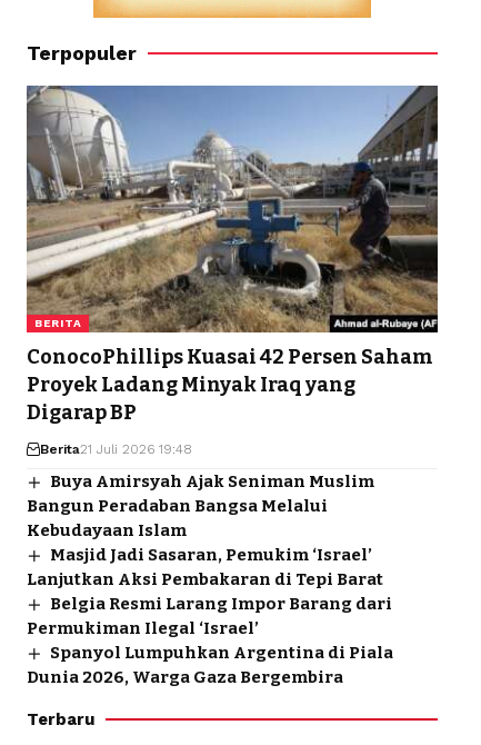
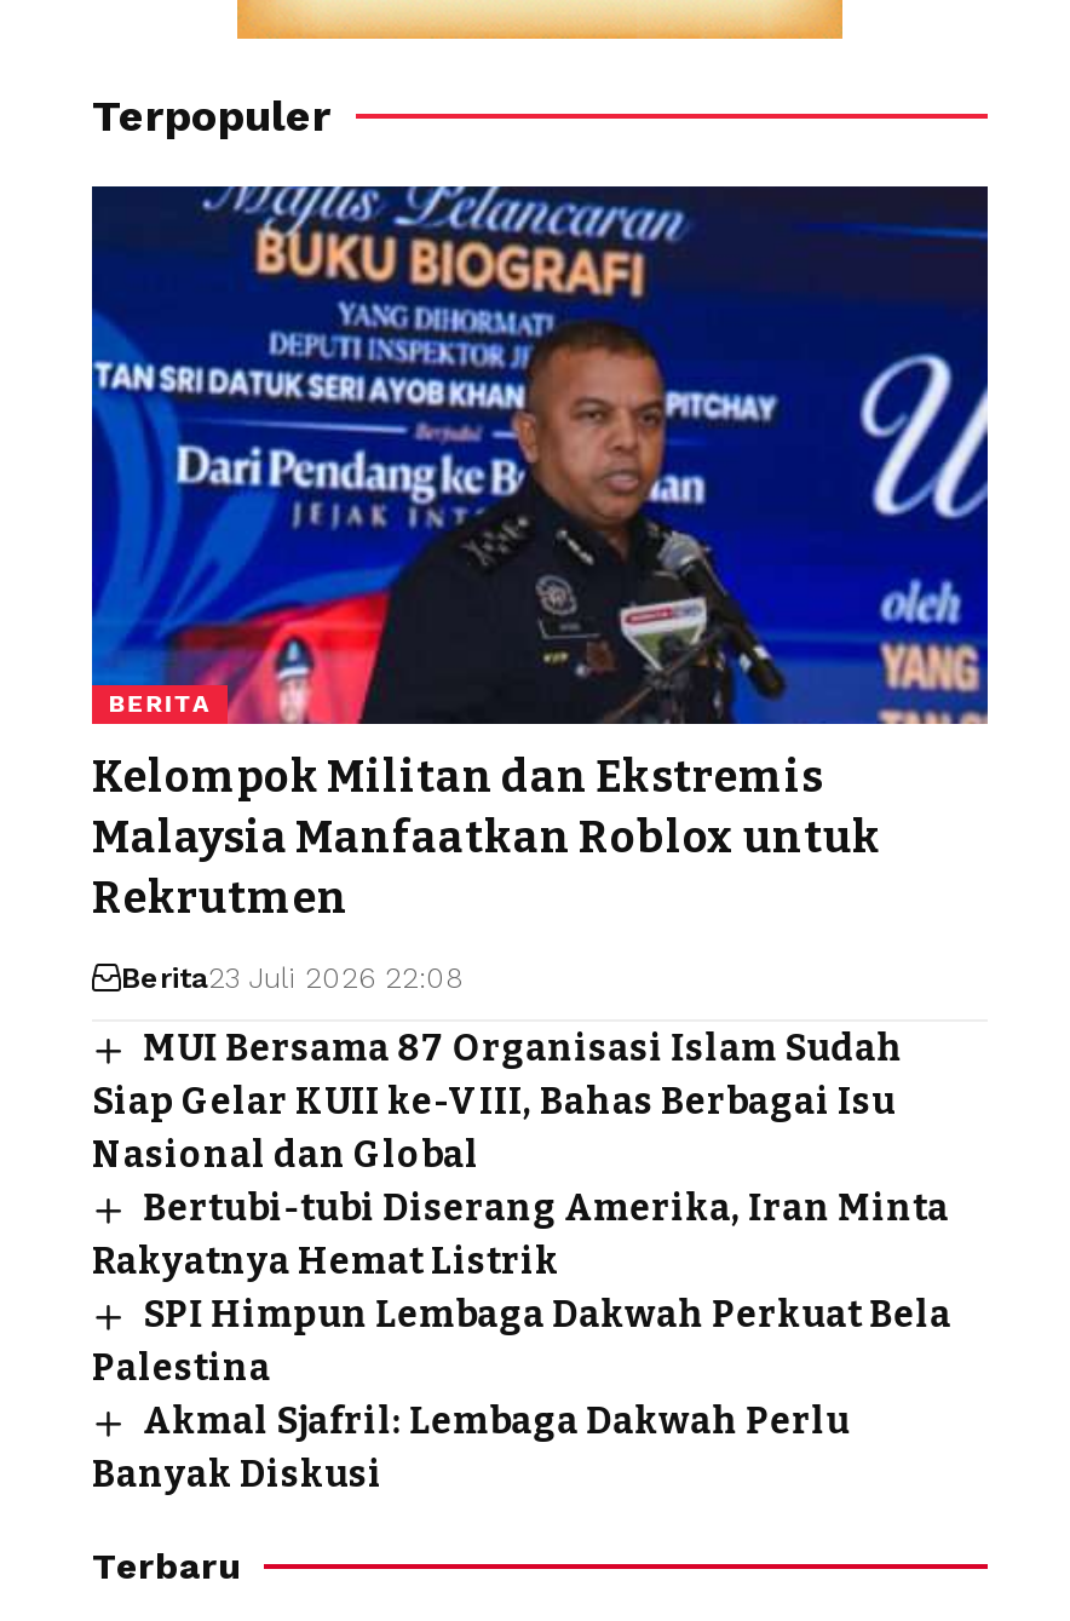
[26,85,439,425] [image] | ConocoPhillips Kuasai 42 Persen Saham | Proyek Ladang Minyak Iraq yang | Digarap BP -> [90,184,990,924] [image] | Kelompok Militan dan Ekstremis | Malaysia Manfaatkan Roblox untuk | Rekrutmen
[40,441,192,457] Berita21 Juli 2026 19:48 -> [121,961,465,995] Berita23 Juli 2026 22:08
[27,471,393,687] Buya Amirsyah Ajak Seniman Muslim | Bangun Peradaban Bangsa Melalui | Kebudayaan Islam | Masjid Jadi Sasaran, Pemukim ‘Israel’ | Lanjutkan Aksi Pembakaran di Tepi Barat | Belgia Resmi Larang Impor Barang dari | Permukiman Ilegal ‘Israel’ | Spanyol Lumpuhkan Argentina di Piala | Dunia 2026, Warga Gaza Bergembira -> [92,1026,952,1496] MUI Bersama 87 Organisasi Islam Sudah | Siap Gelar KUII ke-VIII, Bahas Berbagai Isu | Nasional dan Global | Bertubi-tubi Diserang Amerika, Iran Minta | Rakyatnya Hemat Listrik | SPI Himpun Lembaga Dakwah Perkuat Bela | Palestina | Akmal Sjafril: Lembaga Dakwah Perlu | Banyak Diskusi

